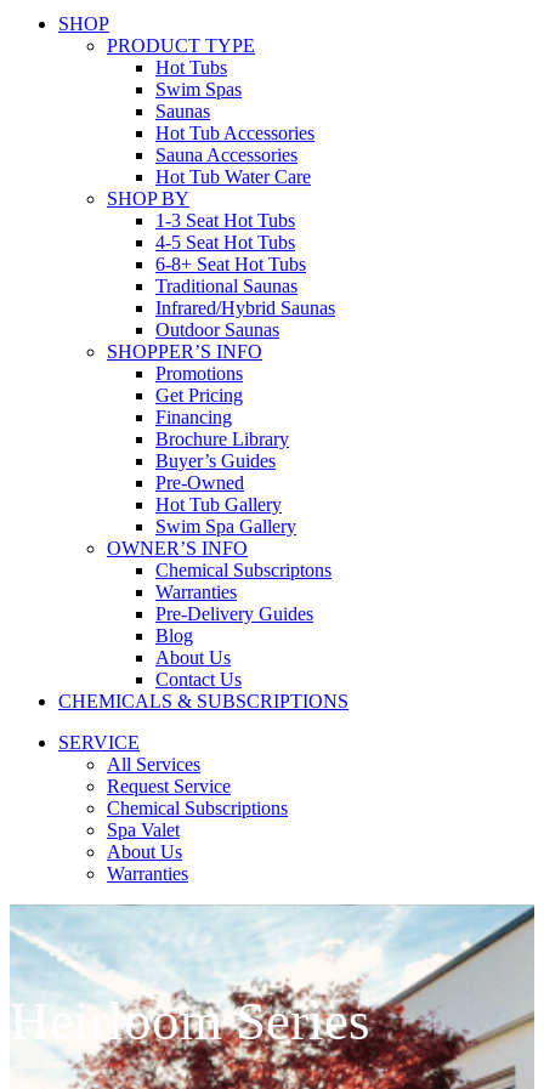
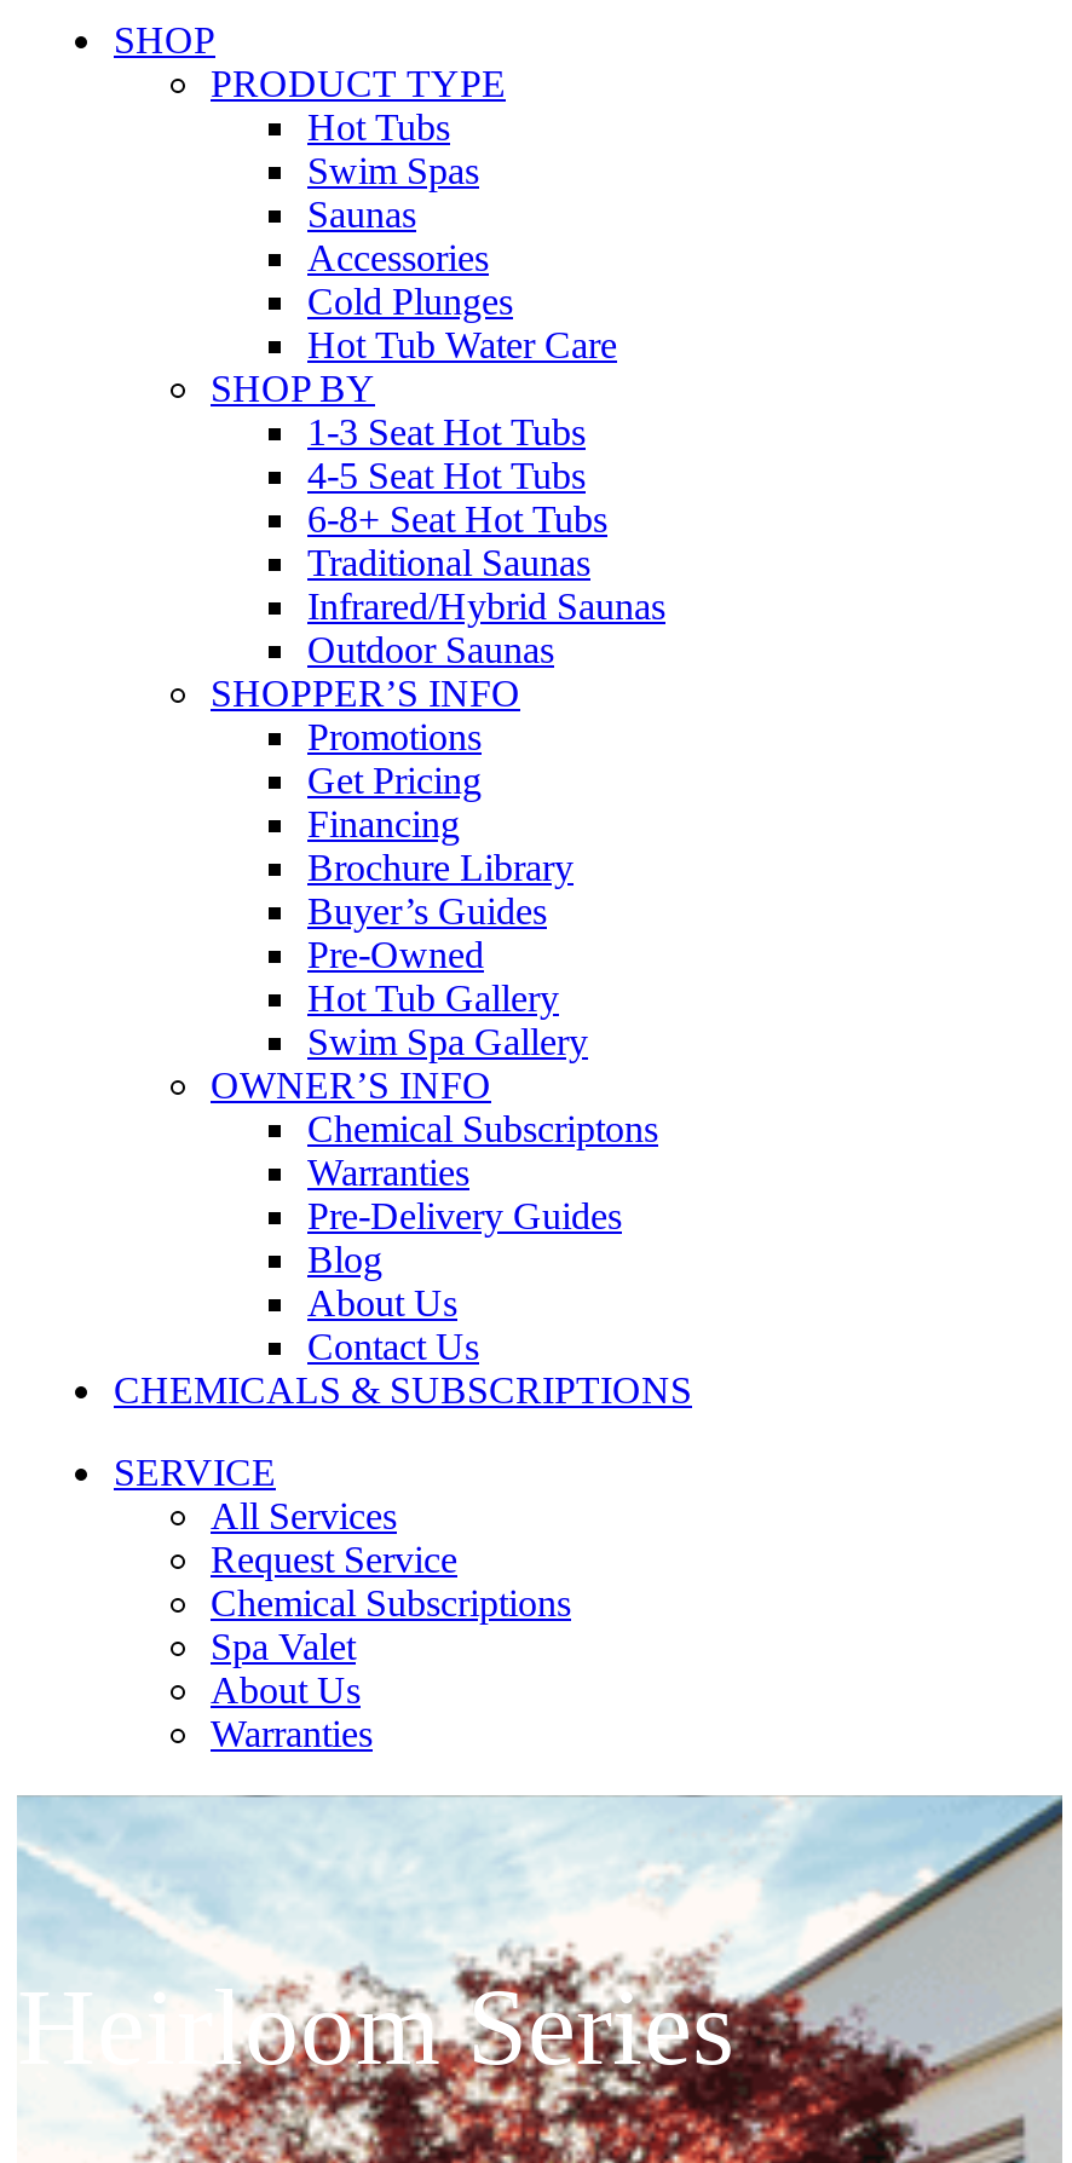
[155,123,314,165] Hot Tub Accessories | Sauna Accessories -> [307,237,513,322] Accessories | Cold Plunges

